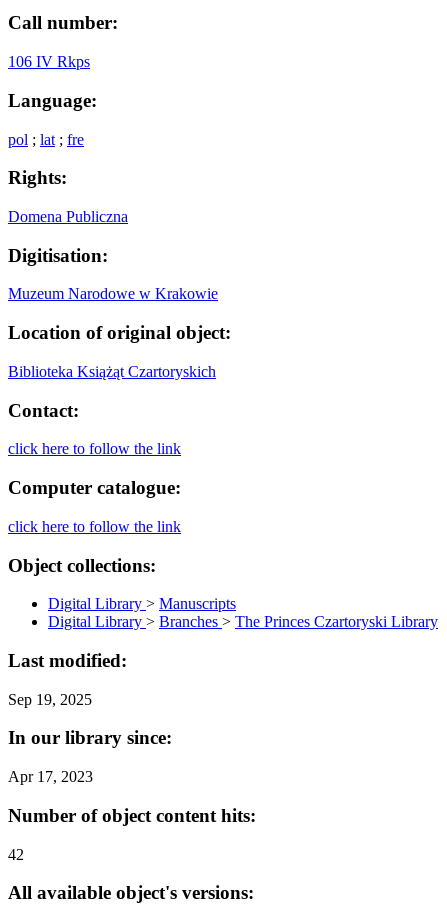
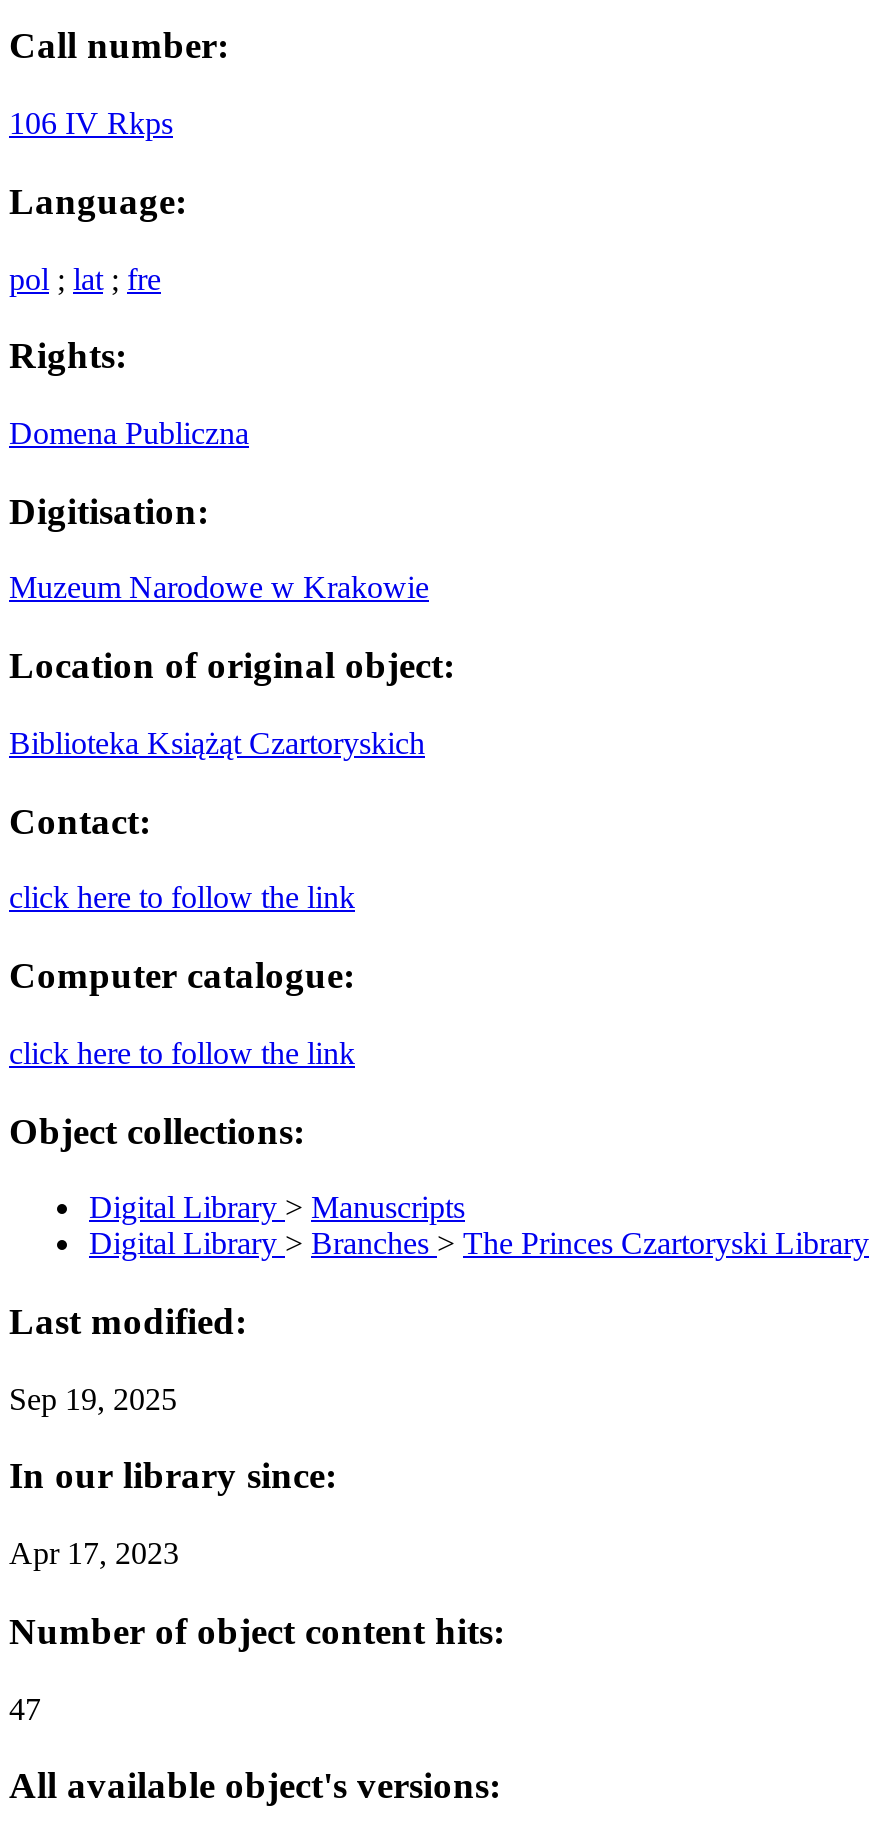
[8,845,24,862] 42 -> [9,1691,41,1725] 47

